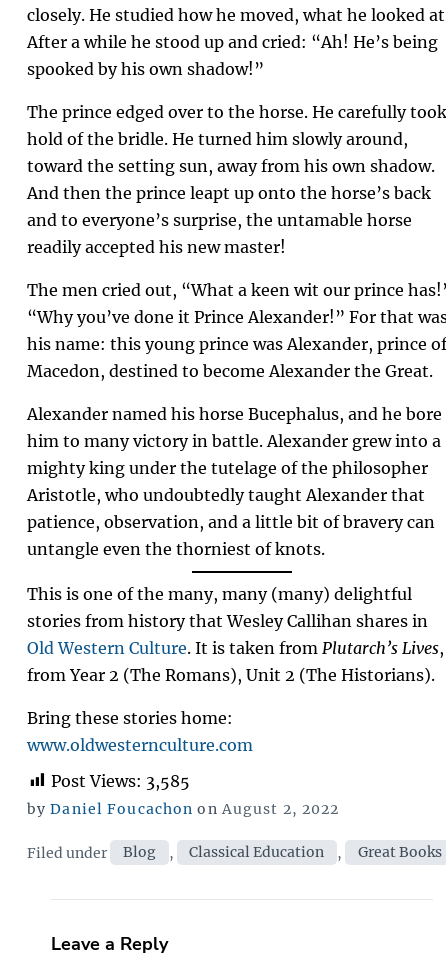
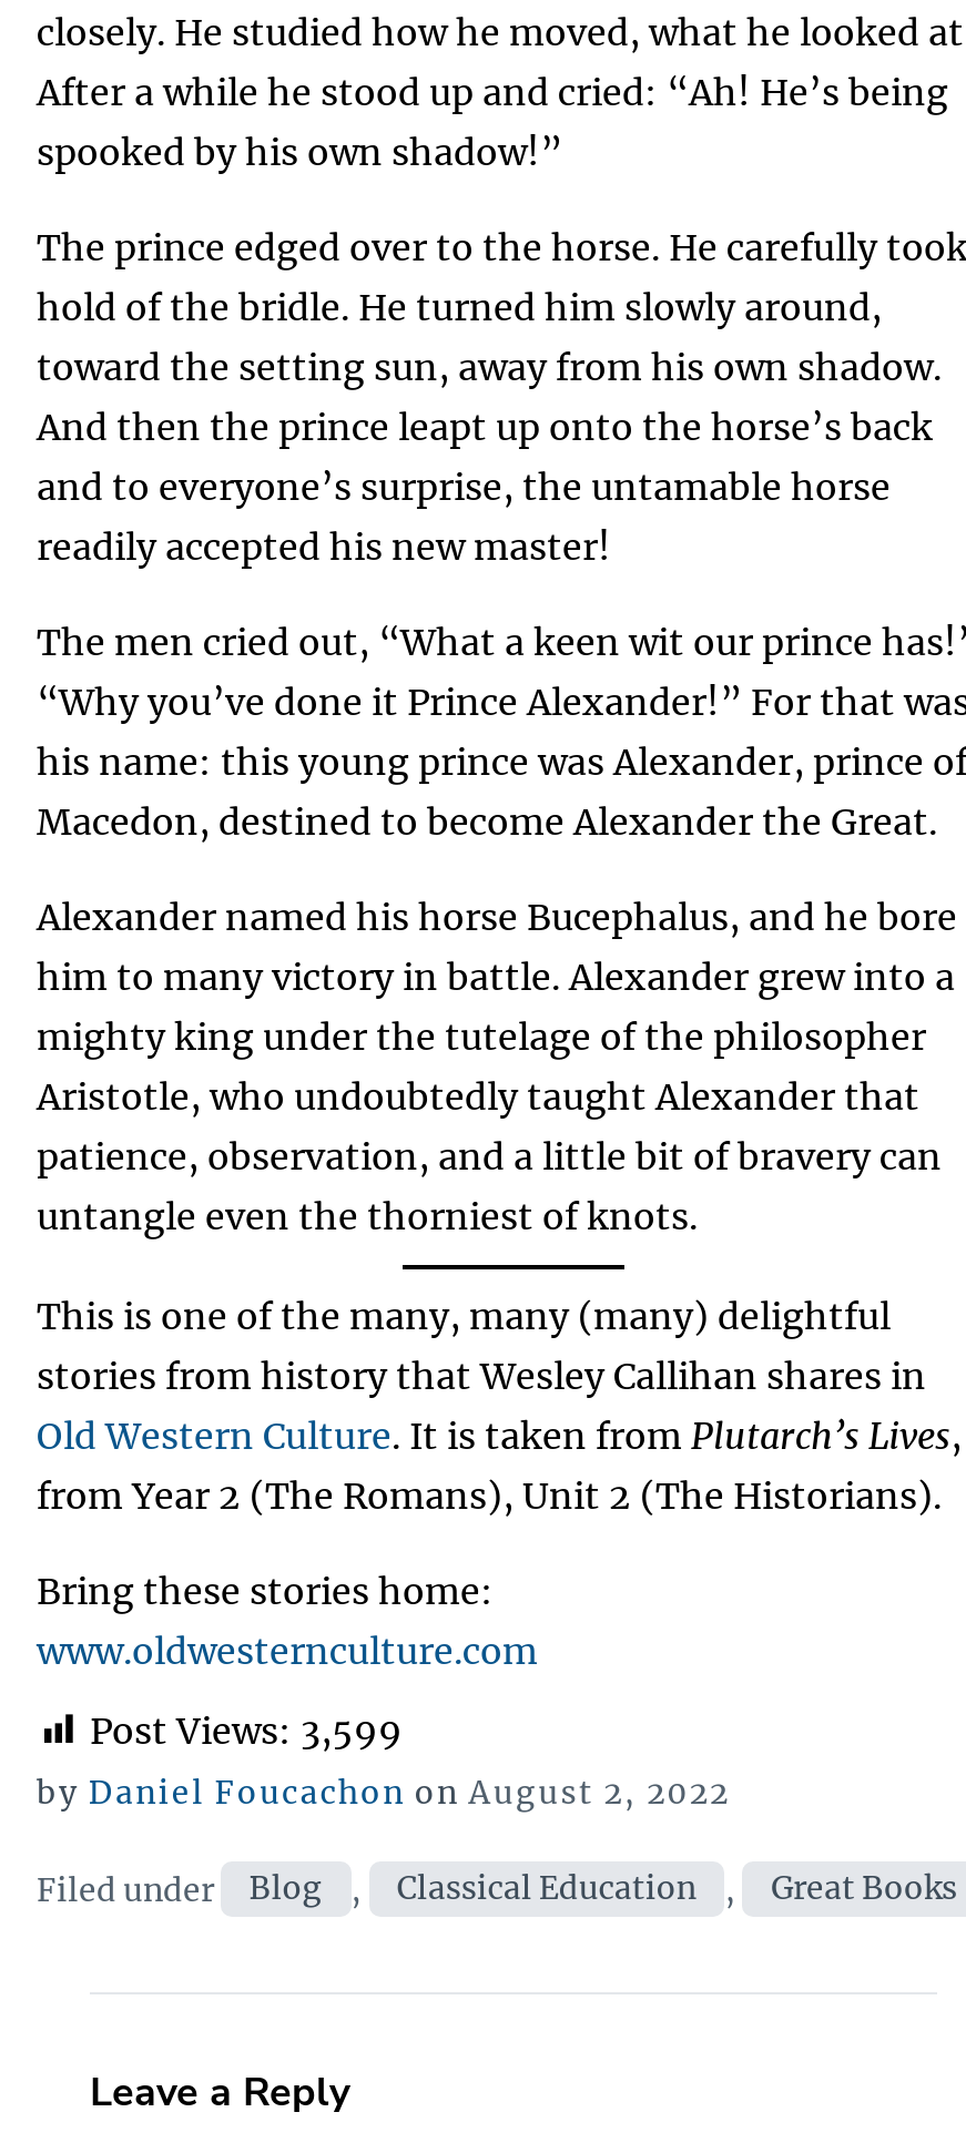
[51,771,190,791] Post Views: 3,585 -> [90,1708,403,1752] Post Views: 3,599

